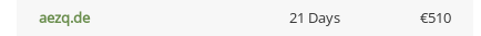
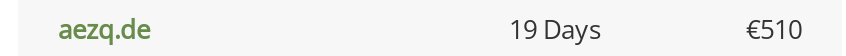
[289,7,340,27] 21 Days -> [509,10,601,46] 19 Days

